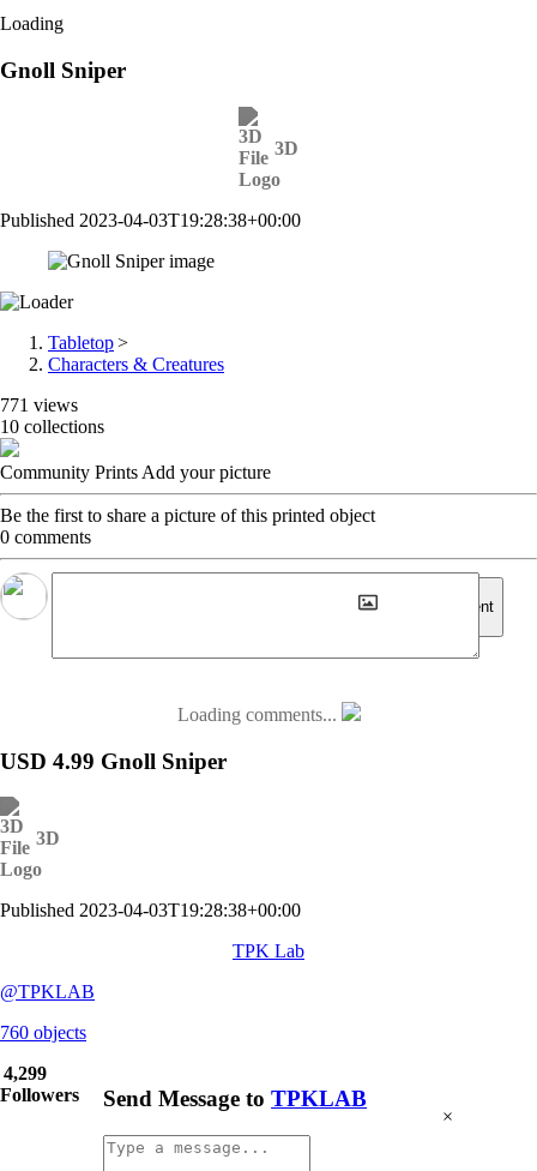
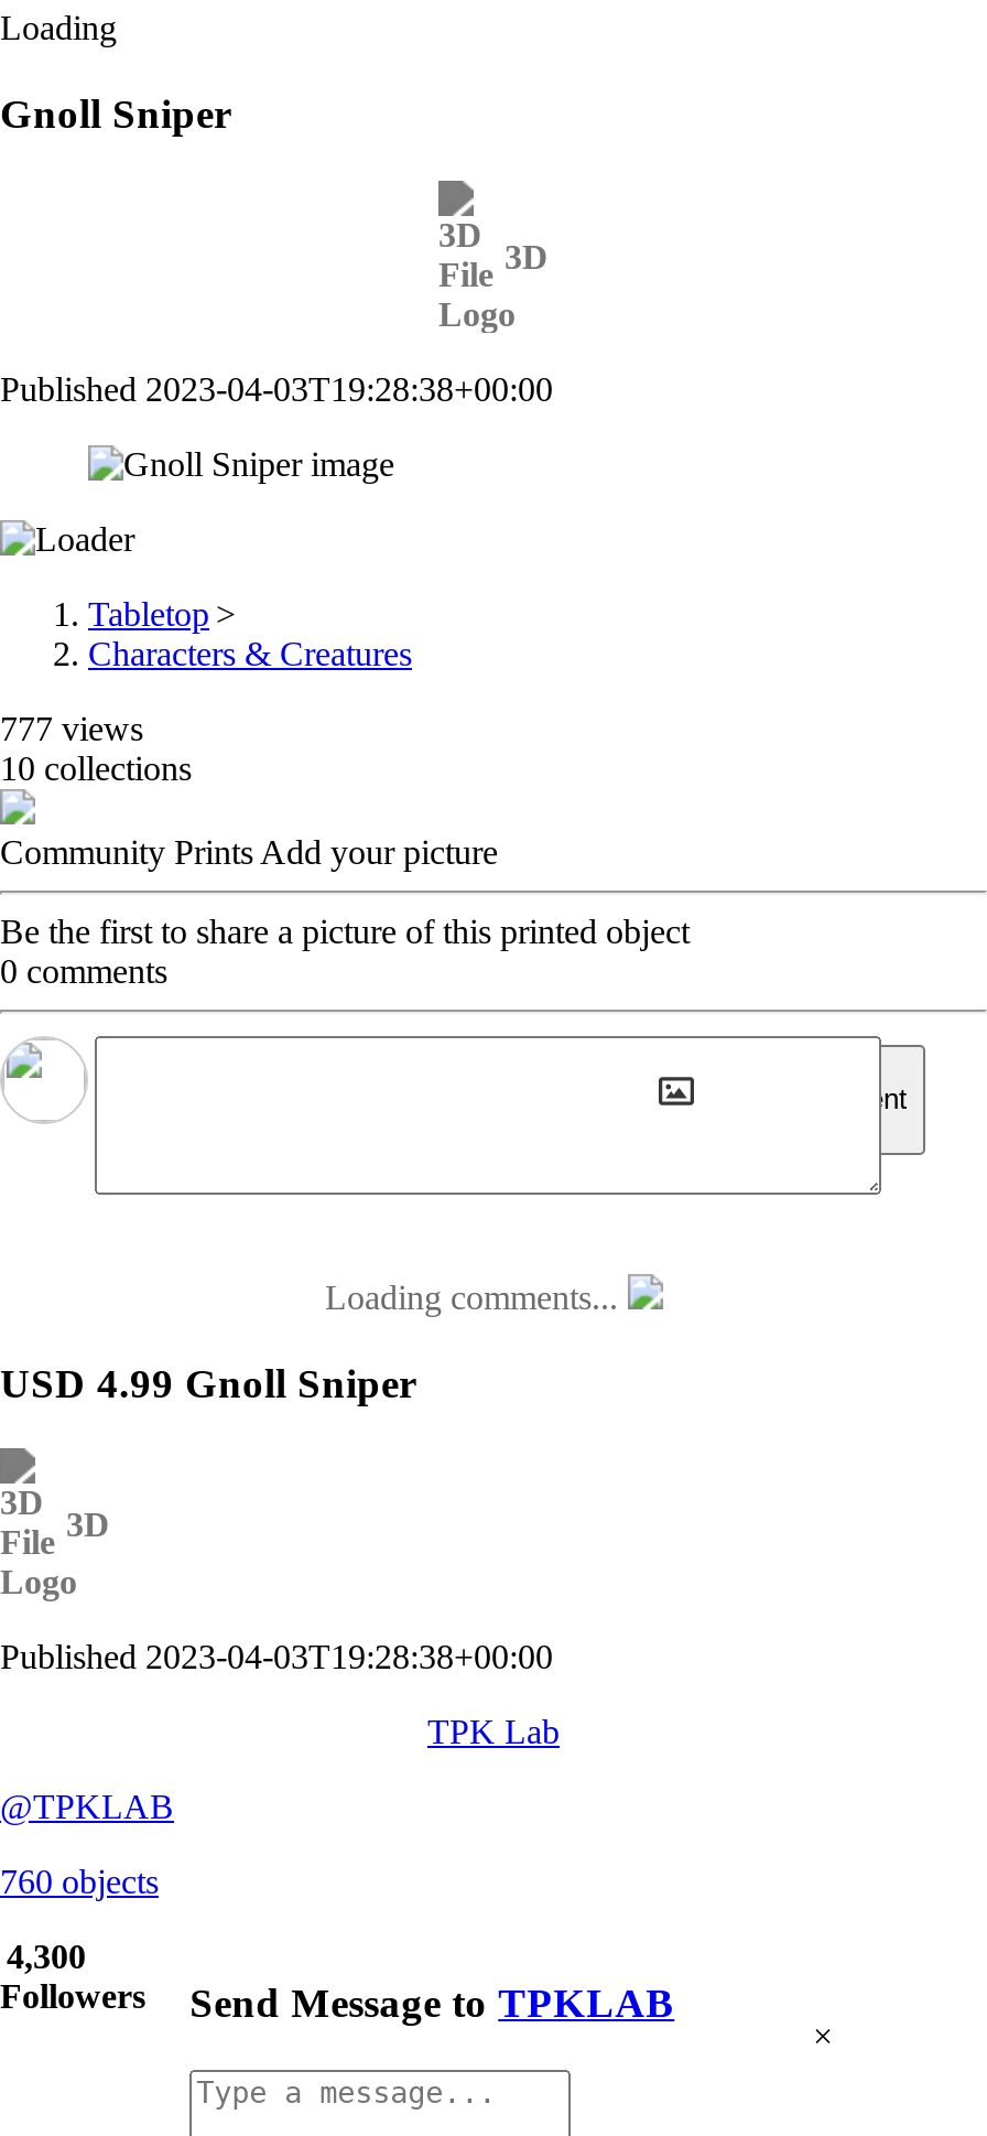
[0,394,78,415] 771 views -> [0,709,143,747] 777 views
[4,1063,47,1084] 4,299 -> [7,1938,86,1976] 4,300

